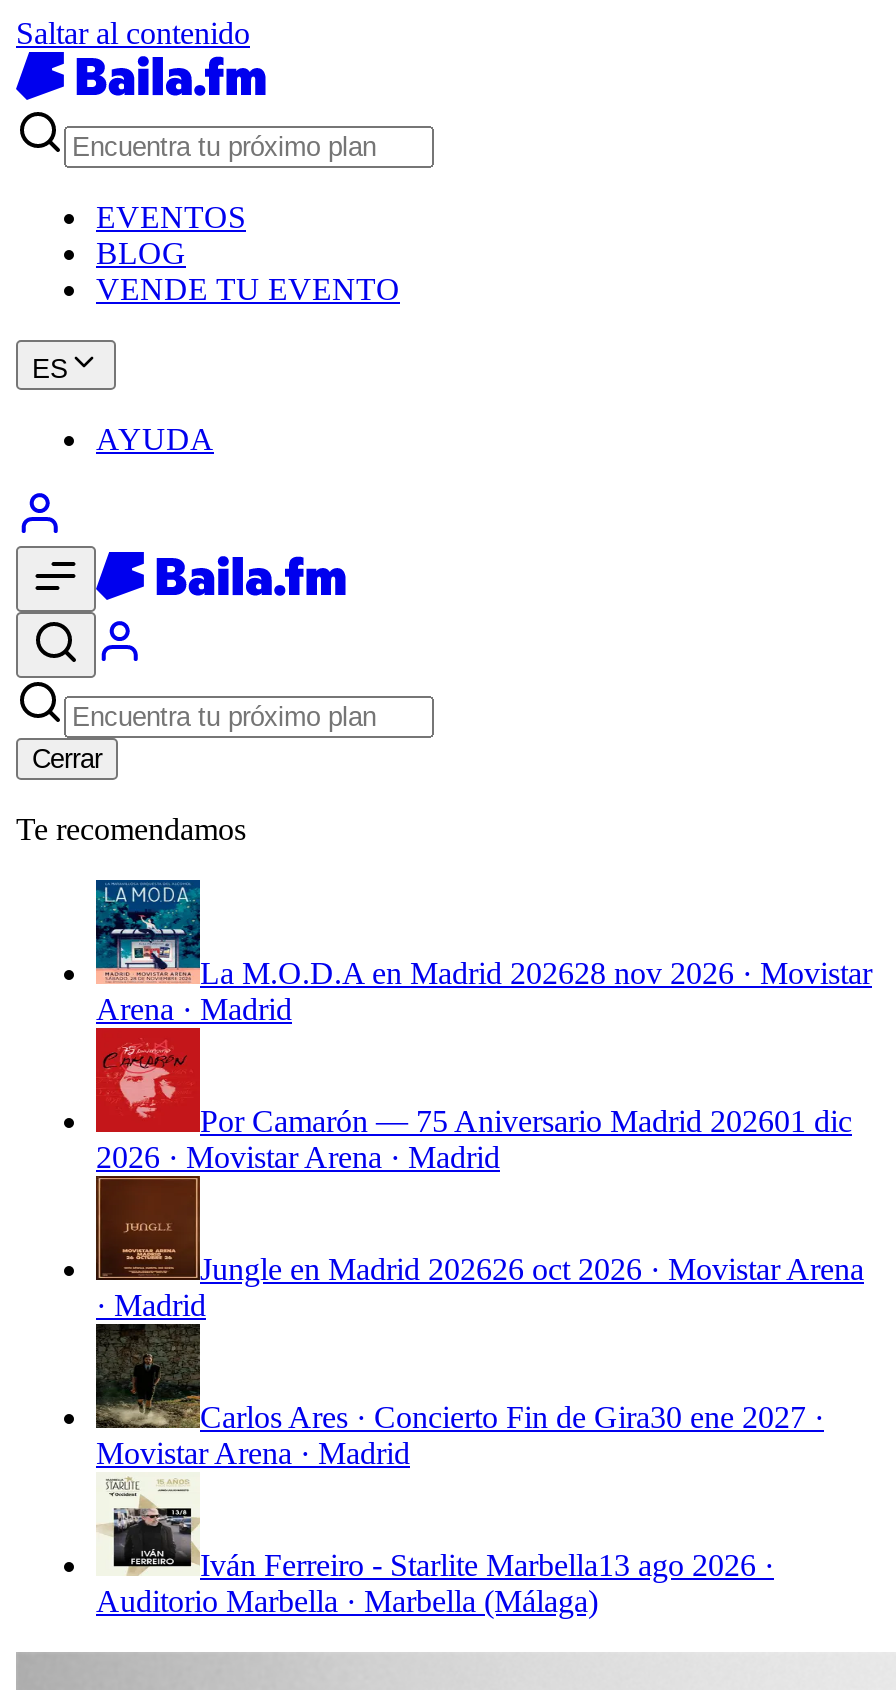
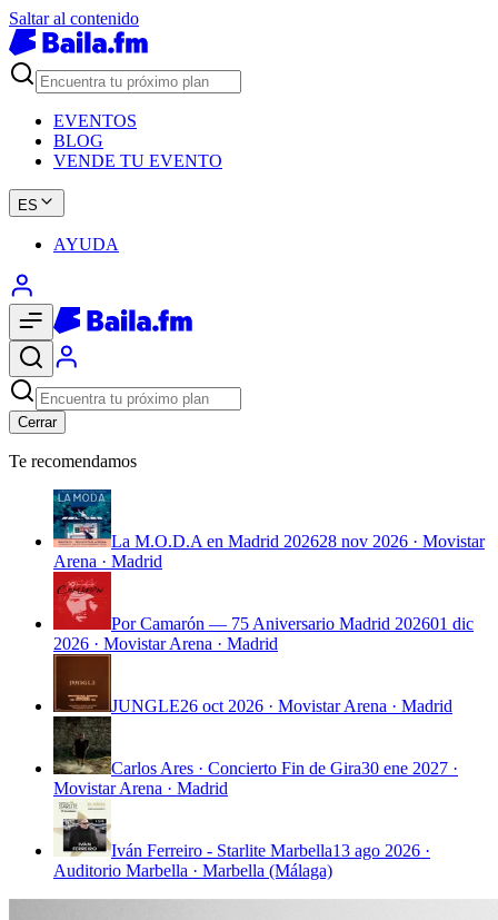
[96,1252,864,1322] Jungle en Madrid 202626 oct 2026 · Movistar Arena | · Madrid -> [111,696,452,715] JUNGLE26 oct 2026 · Movistar Arena · Madrid

